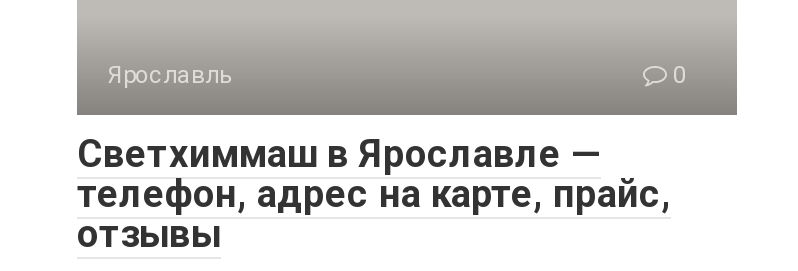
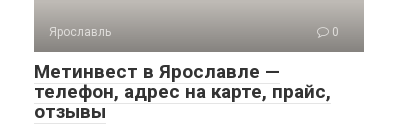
[77,131,601,177] Светхиммаш в Ярославле — -> [34,60,280,83] Метинвест в Ярославле —

